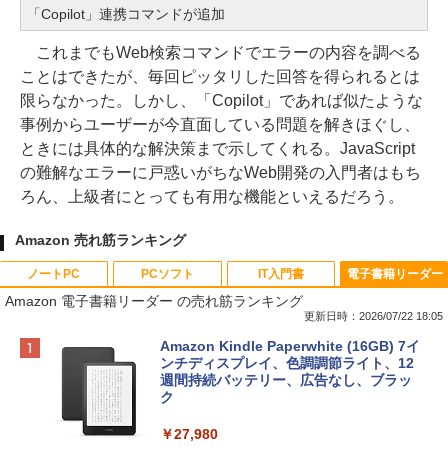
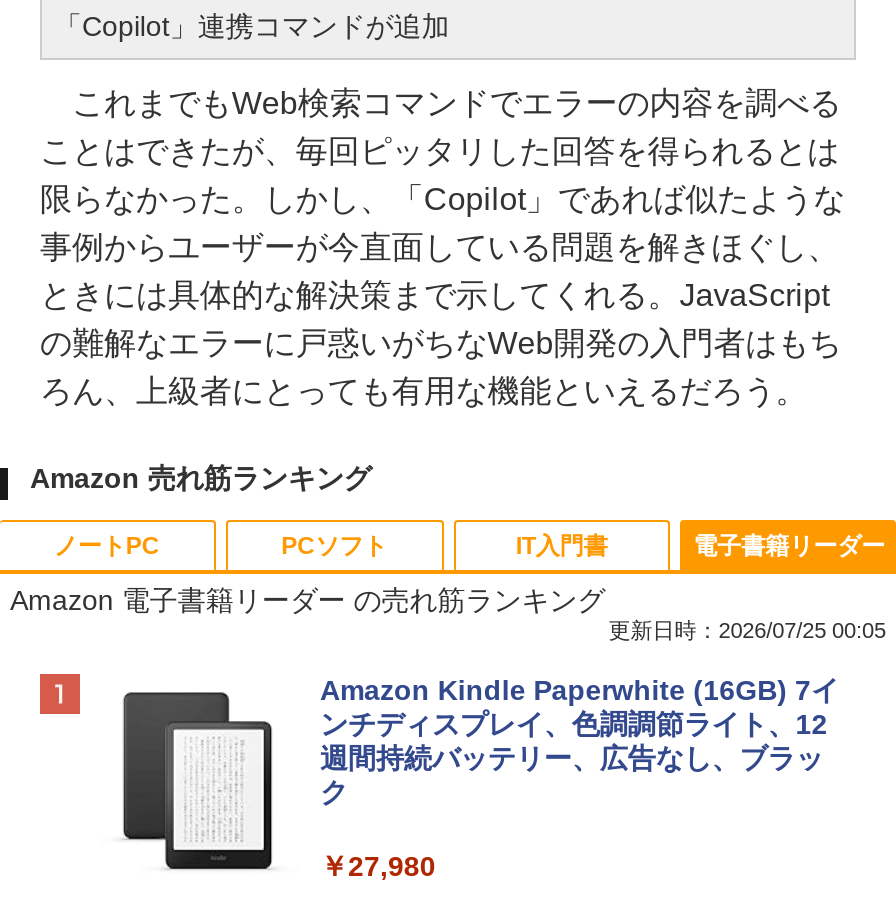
[304,310,443,322] 更新日時：2026/07/22 18:05 -> [609,618,886,642] 更新日時：2026/07/25 00:05

